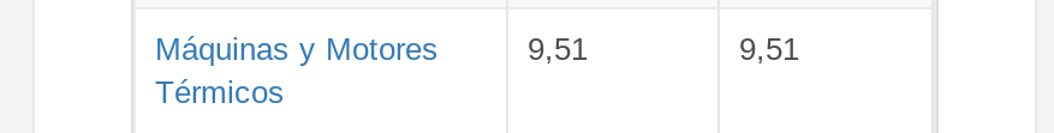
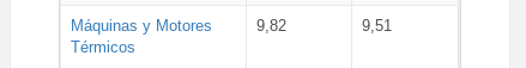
[528,31,588,67] 9,51 -> [256,17,286,35] 9,82

